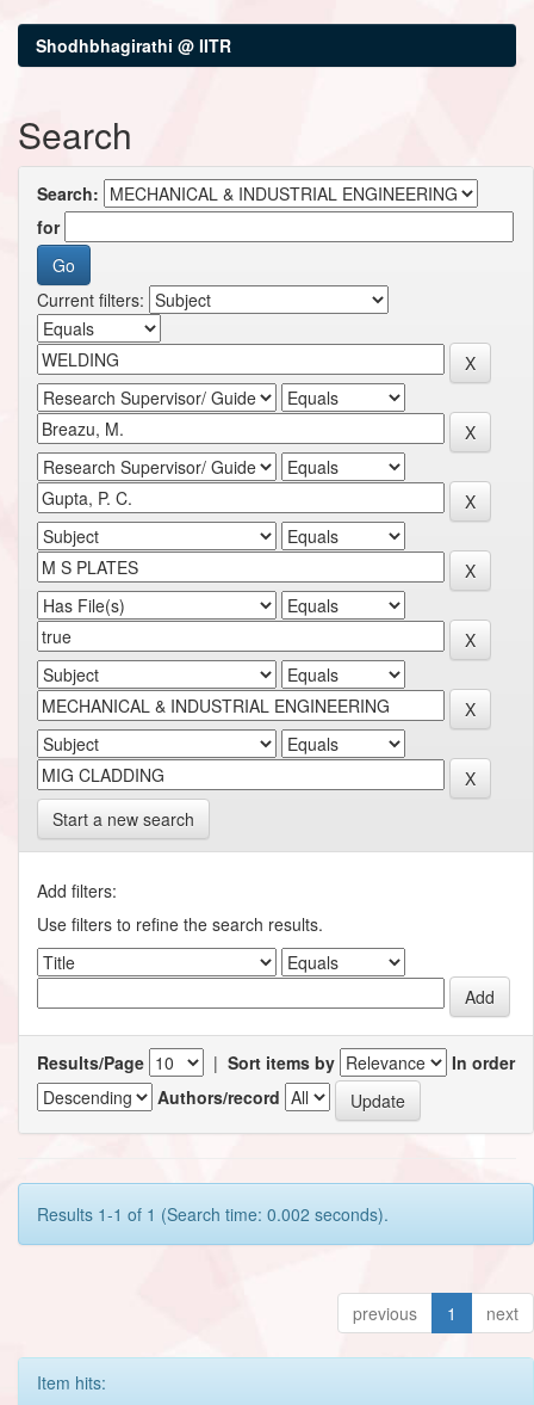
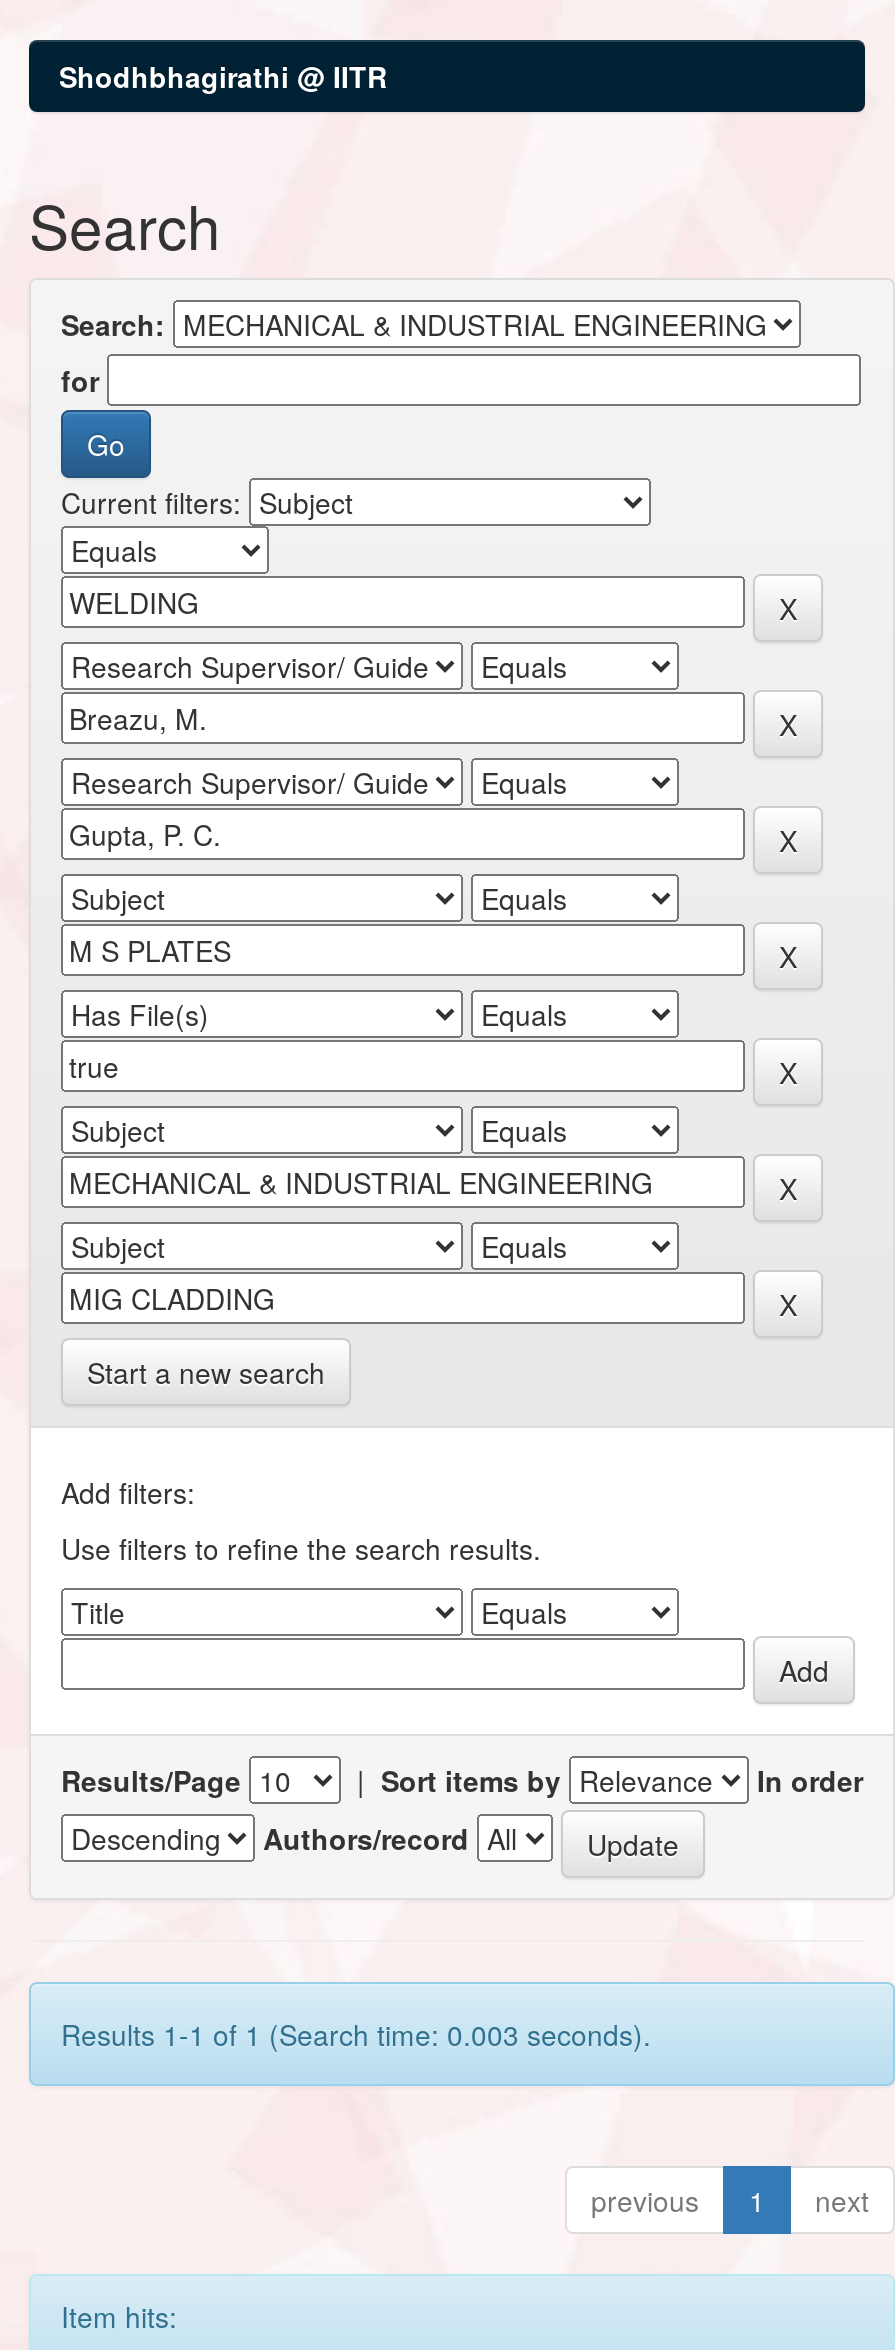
[37,1201,389,1225] Results 1-1 of 1 (Search time: 0.002 seconds). -> [61,2013,651,2053] Results 1-1 of 1 (Search time: 0.003 seconds).

